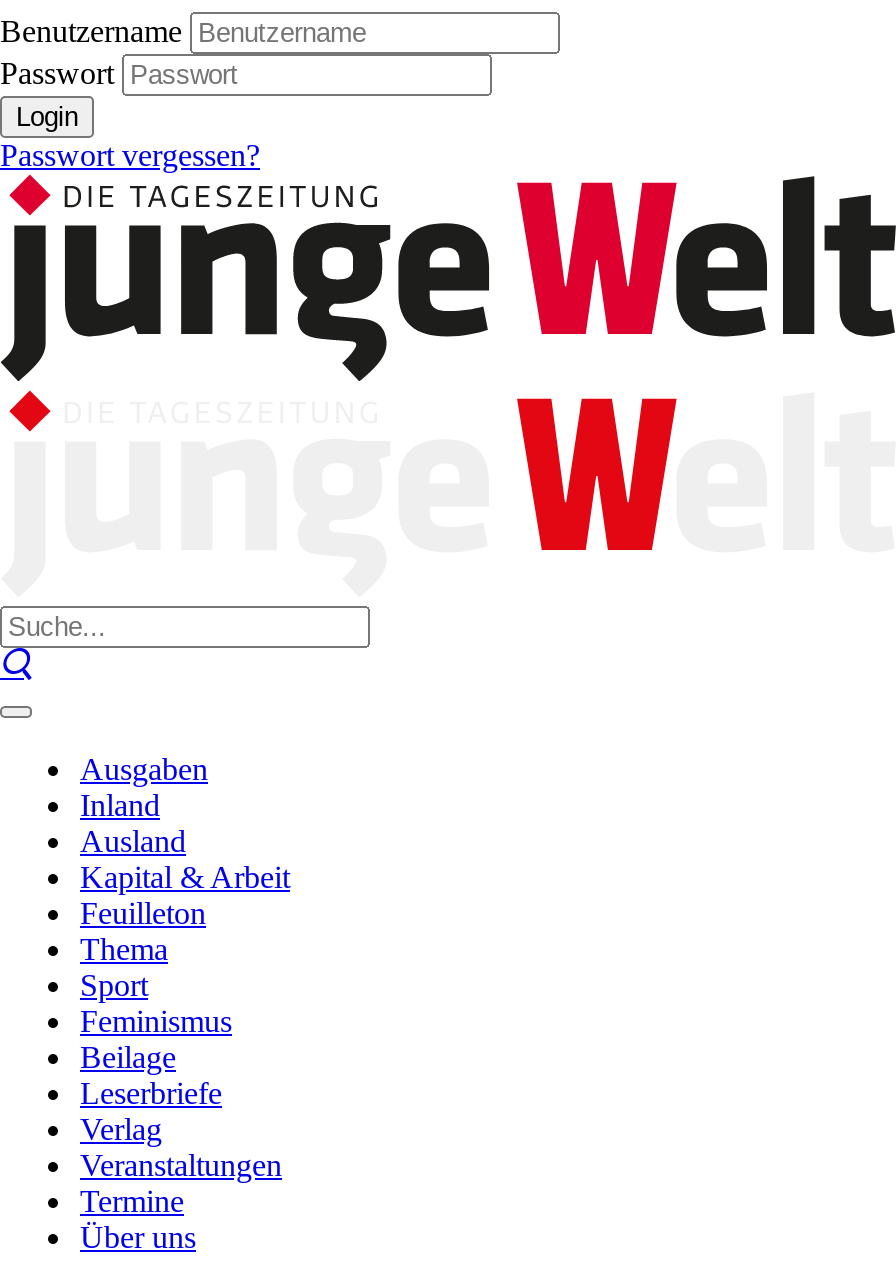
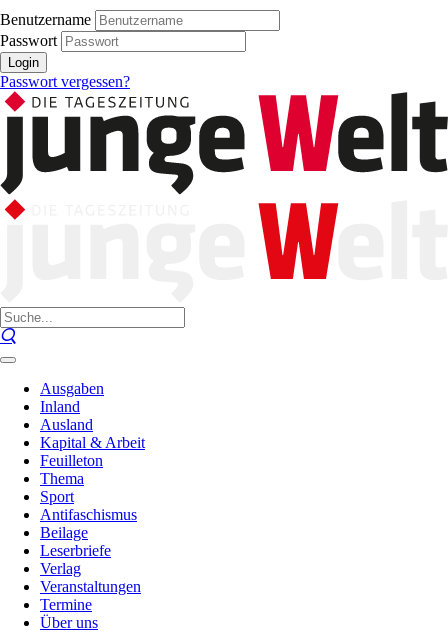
[80,1004,232,1038] Feminismus -> [40,506,137,523] Antifaschismus

